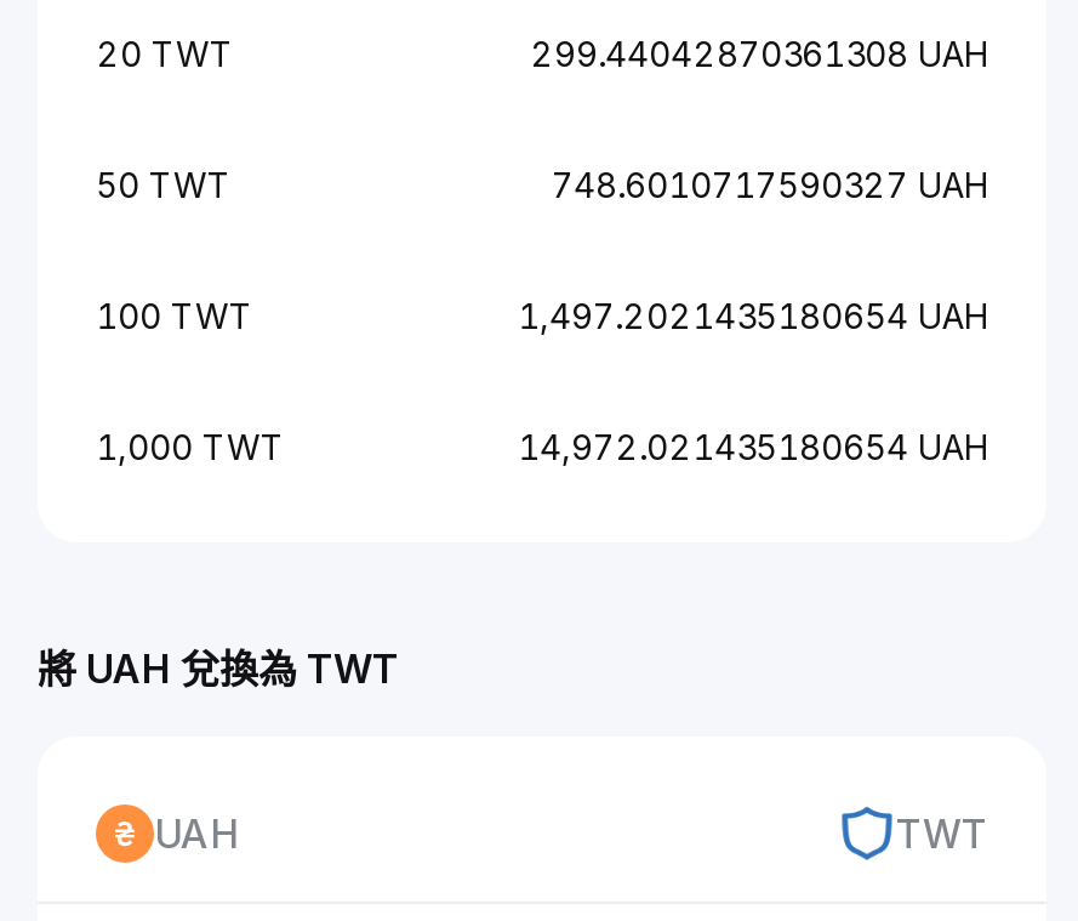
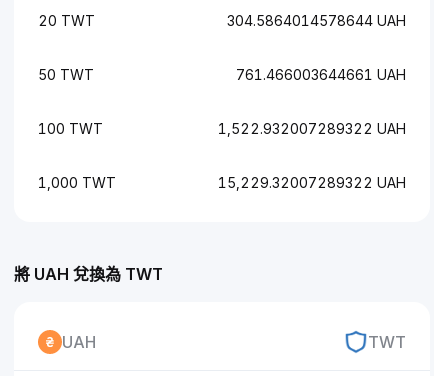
[530,33,988,74] 299.44042870361308 UAH -> [227,12,406,29] 304.5864014578644 UAH
[552,164,988,205] 748.6010717590327 UAH -> [236,66,406,83] 761.466003644661 UAH
[518,295,988,336] 1,497.2021435180654 UAH -> [218,120,406,137] 1,522.932007289322 UAH
[518,426,988,467] 14,972.021435180654 UAH -> [218,174,406,191] 15,229.32007289322 UAH

